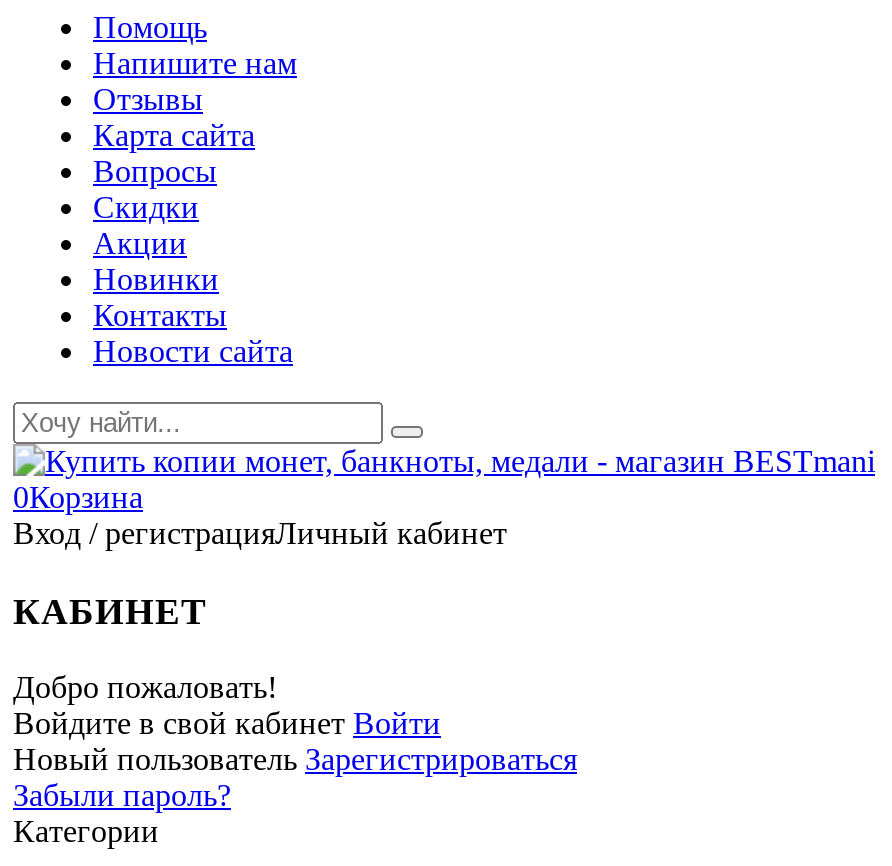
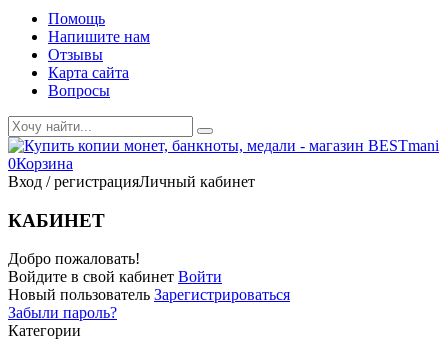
[93,190,293,368] Скидки | Акции | Новинки | Контакты | Новости сайта -> none

